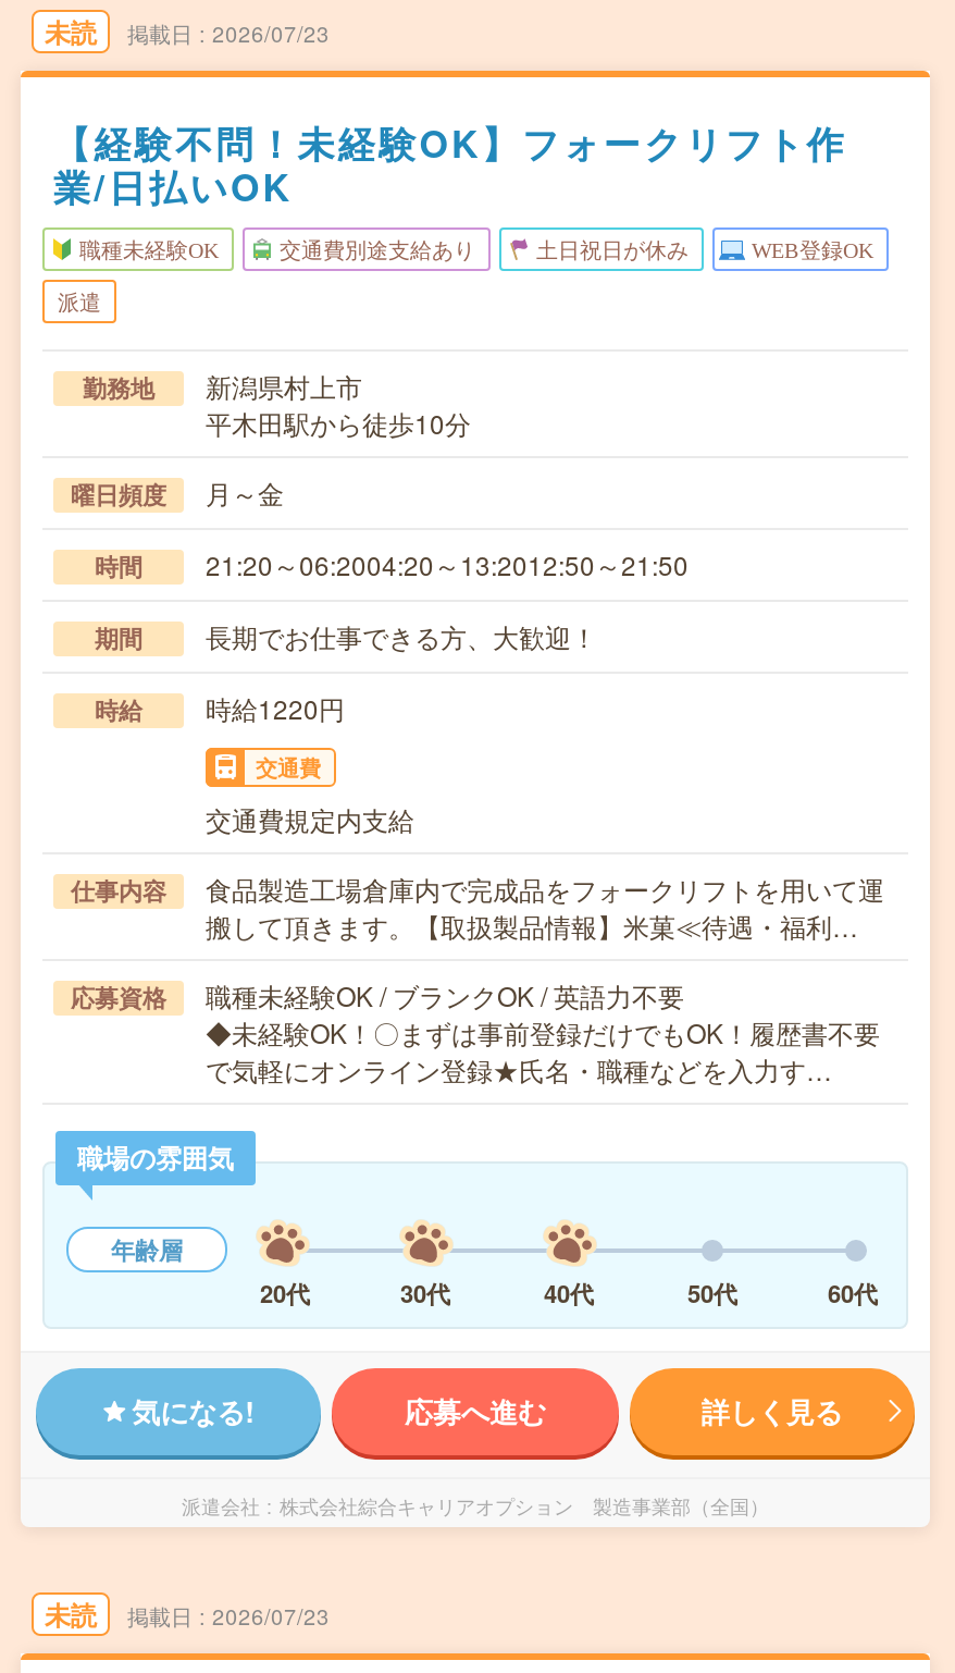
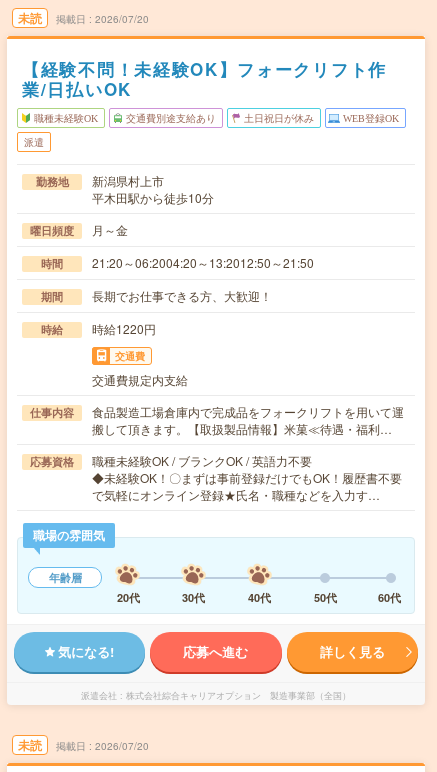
[212,19,330,49] 2026/07/23 -> [95,12,149,26] 2026/07/20
[212,1601,330,1632] 2026/07/23 -> [95,739,149,753] 2026/07/20

